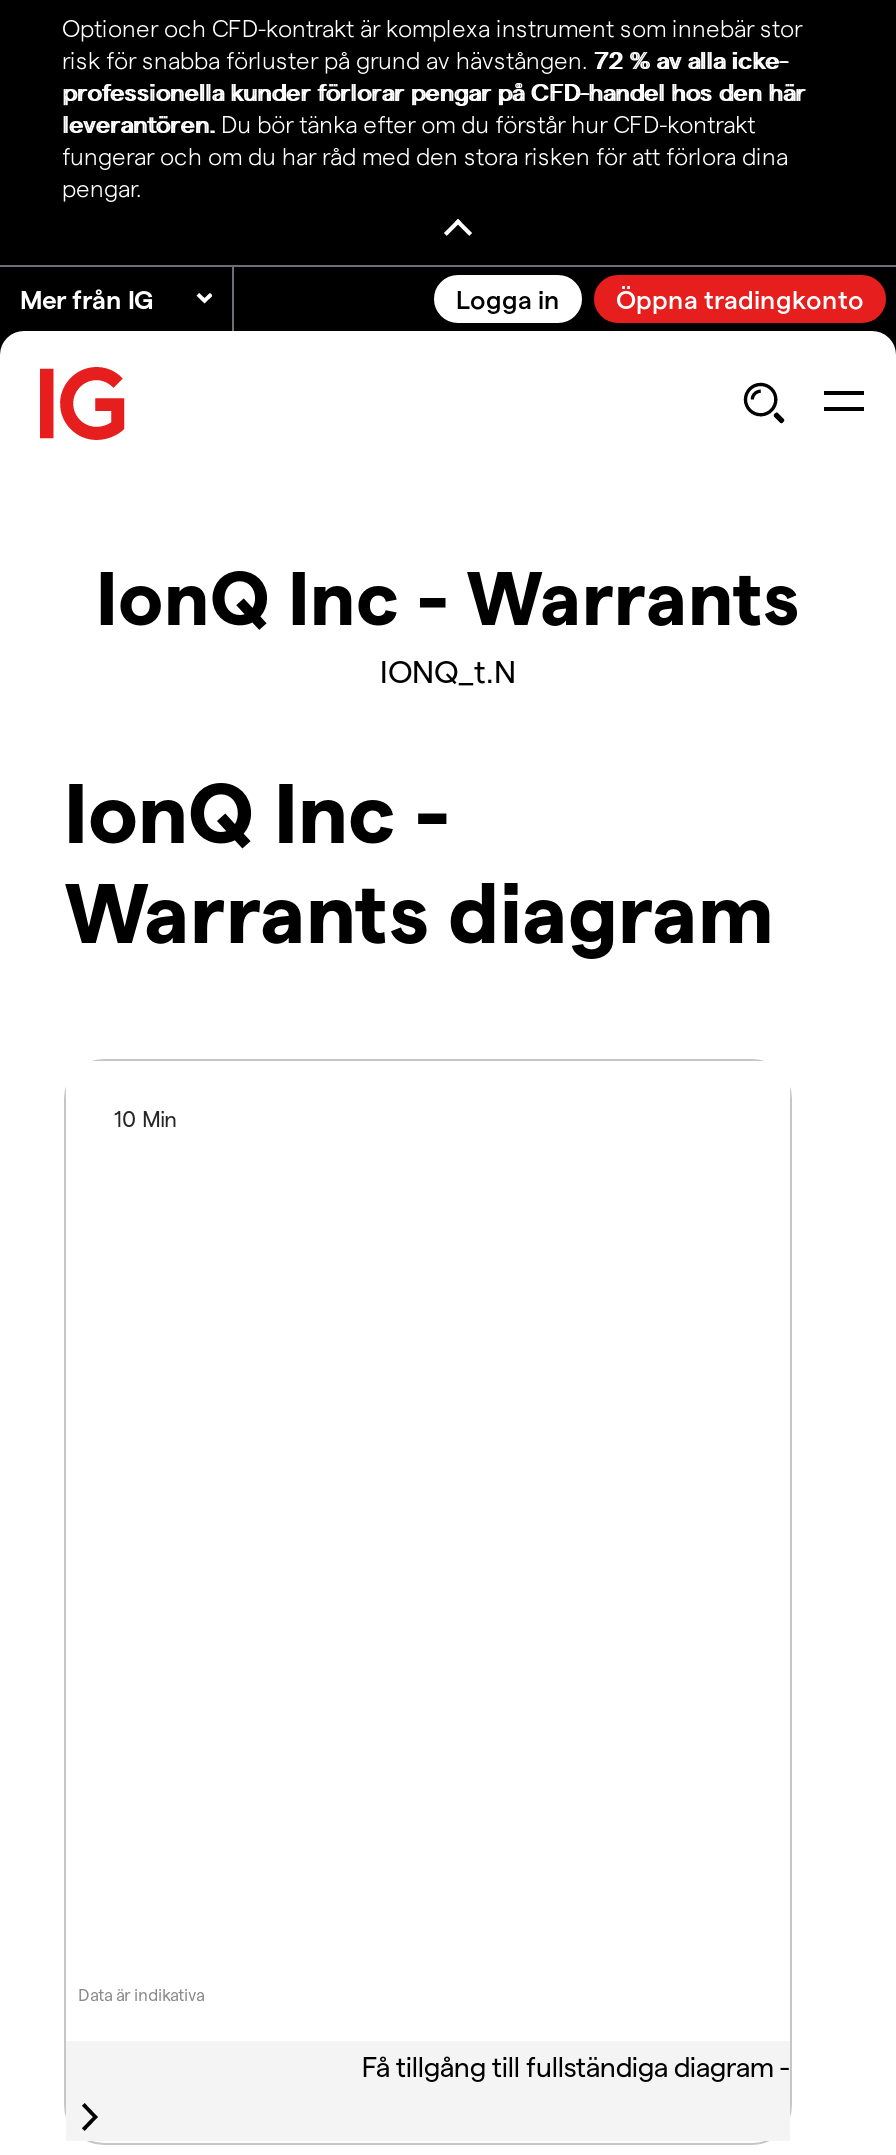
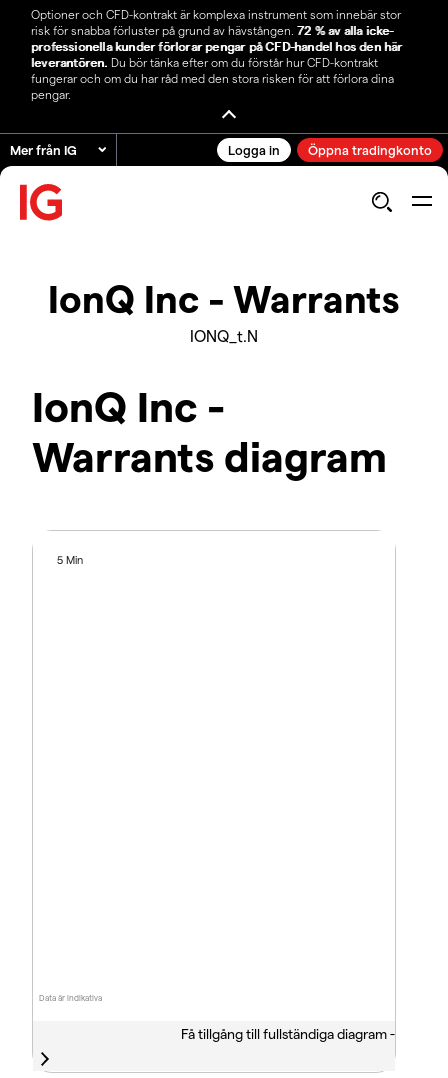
[114,1106,176,1132] 10 Min -> [57,553,83,566] 5 Min

